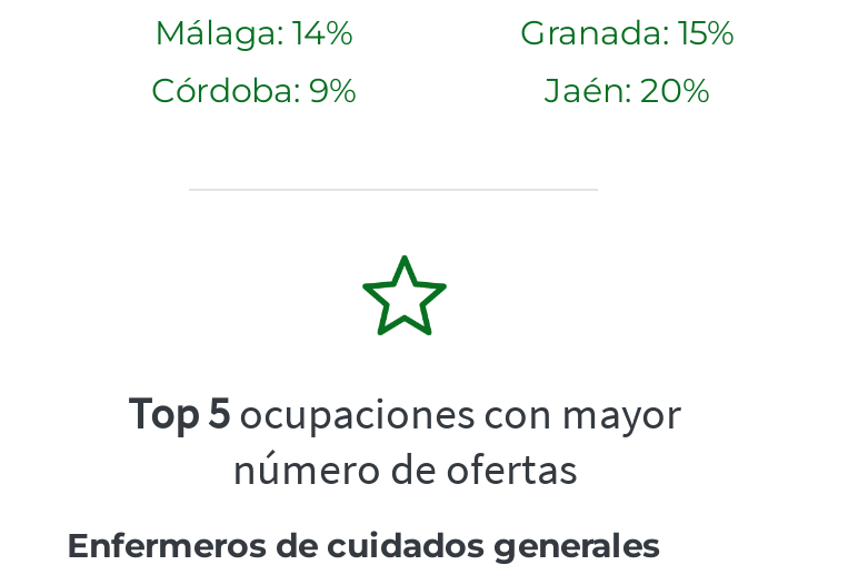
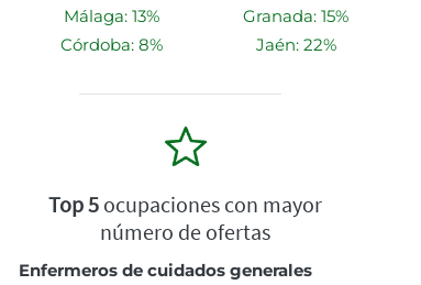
[154,12,352,54] Málaga: 14% -> [63,6,159,27] Málaga: 13%
[151,69,356,111] Córdoba: 9% -> [60,34,162,55] Córdoba: 8%
[545,69,709,111] Jaén: 20% -> [256,34,336,55] Jaén: 22%

